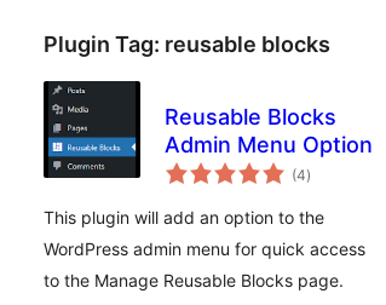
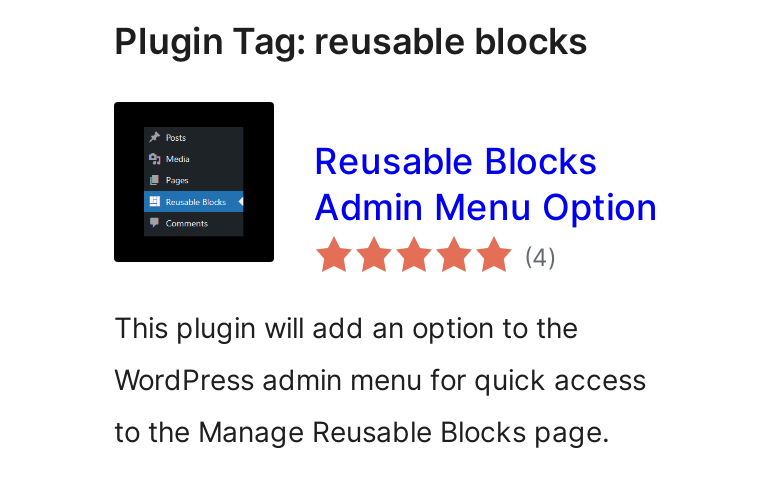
[47,82,137,177] [image] -> [122,104,266,258] [image]

